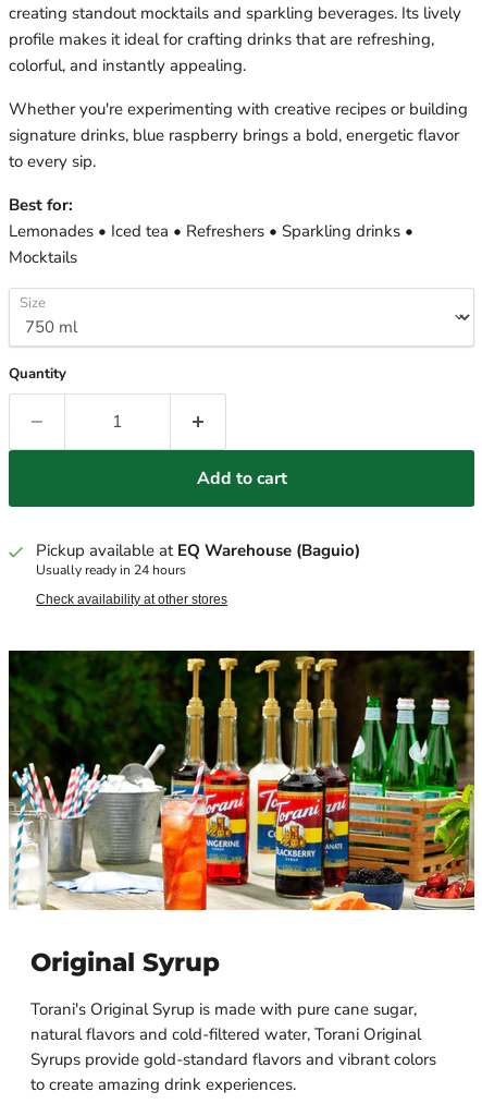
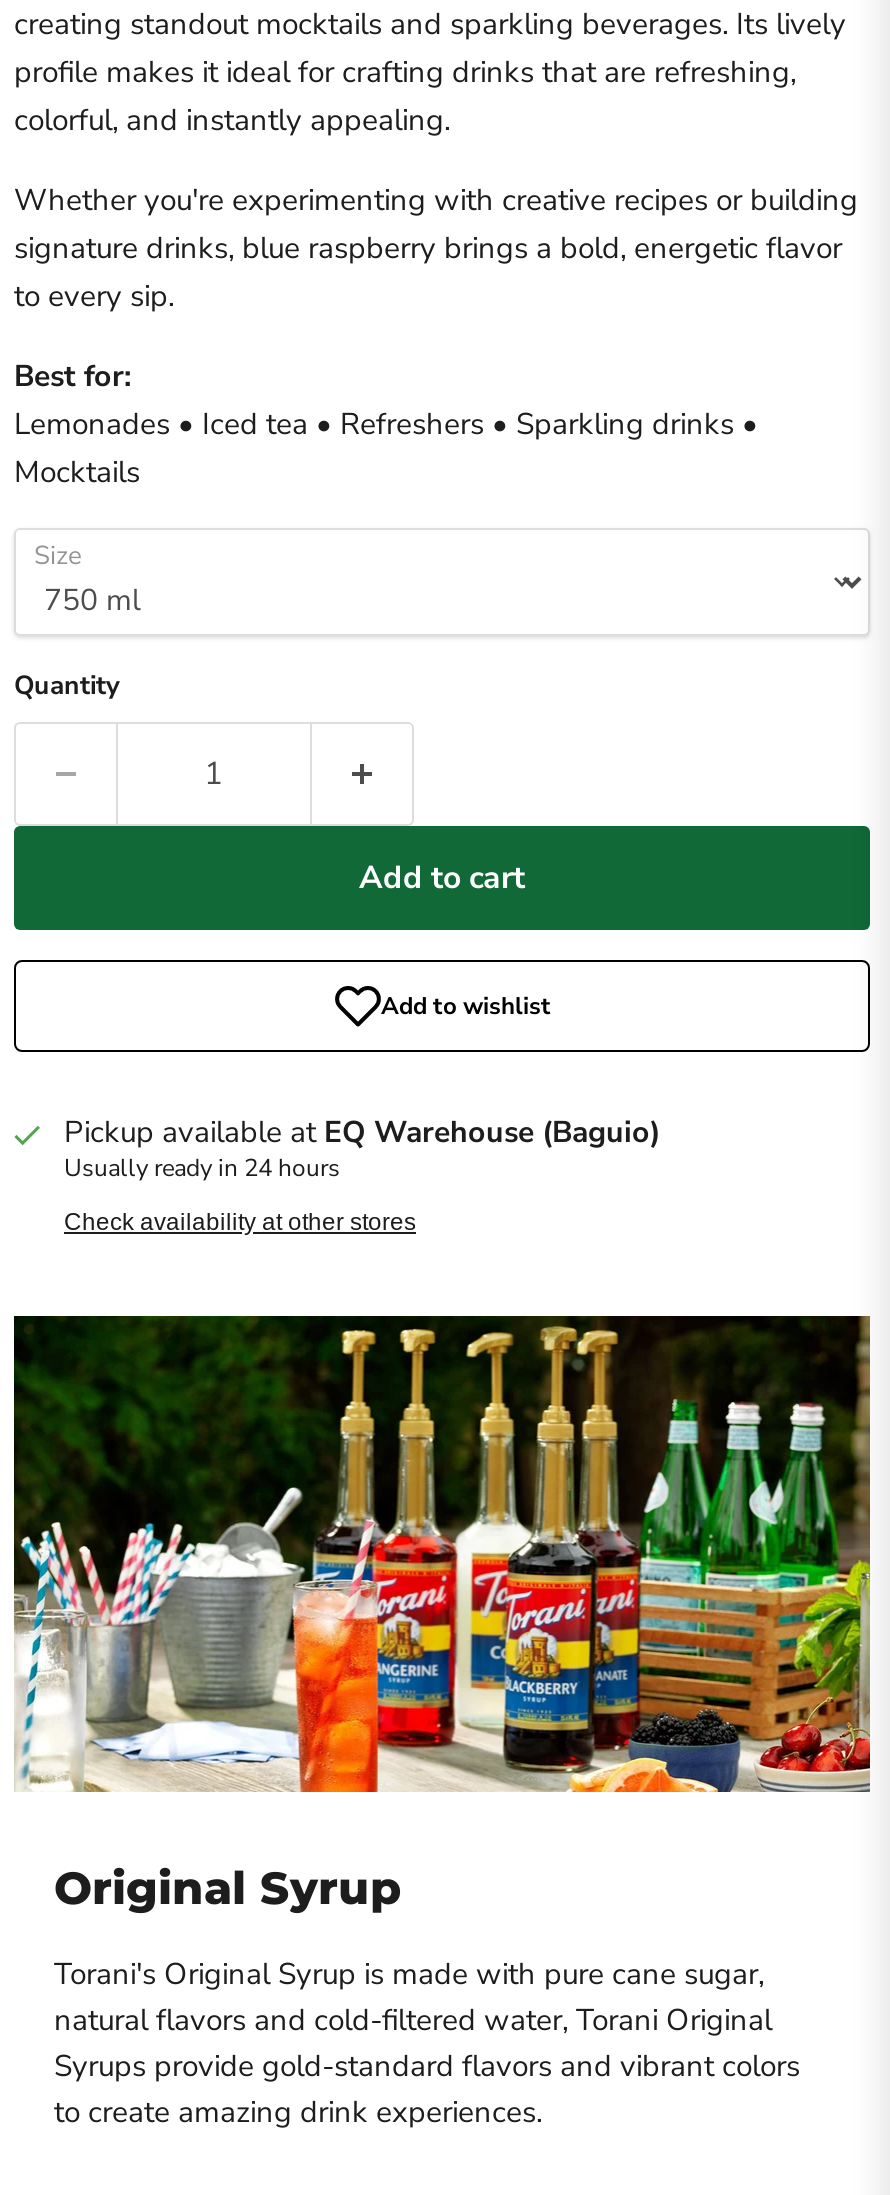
none -> [381,990,551,1022] Add to wishlist

